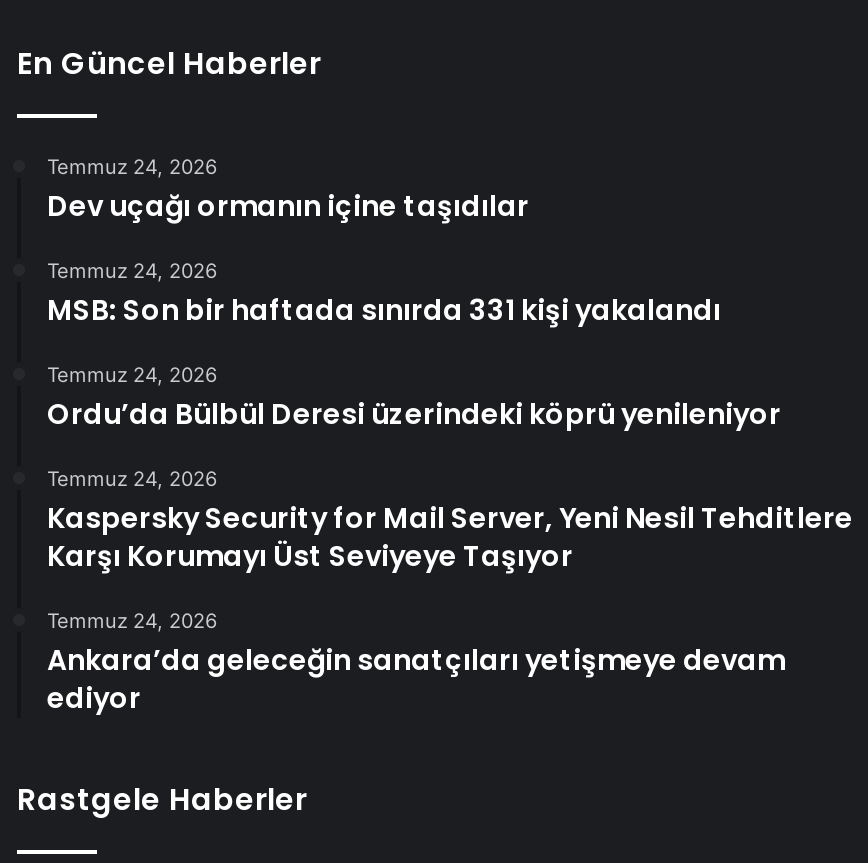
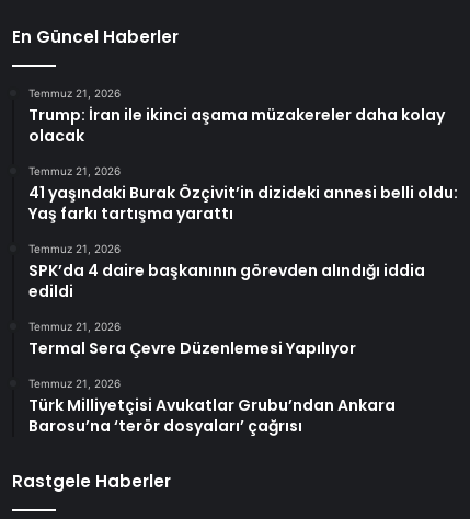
[47,154,529,226] Temmuz 24, 2026 | Dev uçağı ormanın içine taşıdılar -> [28,87,445,147] Temmuz 21, 2026 | Trump: İran ile ikinci aşama müzakereler daha kolay | olacak
[47,258,721,330] Temmuz 24, 2026 | MSB: Son bir haftada sınırda 331 kişi yakalandı -> [28,164,458,225] Temmuz 21, 2026 | 41 yaşındaki Burak Özçivit’in dizideki annesi belli oldu: | Yaş farkı tartışma yarattı
[47,362,781,434] Temmuz 24, 2026 | Ordu’da Bülbül Deresi üzerindeki köprü yenileniyor -> [28,242,425,302] Temmuz 21, 2026 | SPK’da 4 daire başkanının görevden alındığı iddia | edildi
[47,466,853,576] Temmuz 24, 2026 | Kaspersky Security for Mail Server, Yeni Nesil Tehditlere | Karşı Korumayı Üst Seviyeye Taşıyor -> [28,320,356,359] Temmuz 21, 2026 | Termal Sera Çevre Düzenlemesi Yapılıyor
[47,608,785,718] Temmuz 24, 2026 | Ankara’da geleceğin sanatçıları yetişmeye devam | ediyor -> [28,377,396,437] Temmuz 21, 2026 | Türk Milliyetçisi Avukatlar Grubu’ndan Ankara | Barosu’na ‘terör dosyaları’ çağrısı

